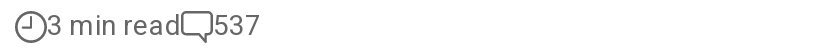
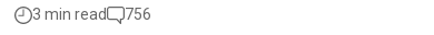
[47,10,261,42] 3 min read 537 -> [32,6,151,23] 3 min read 756

